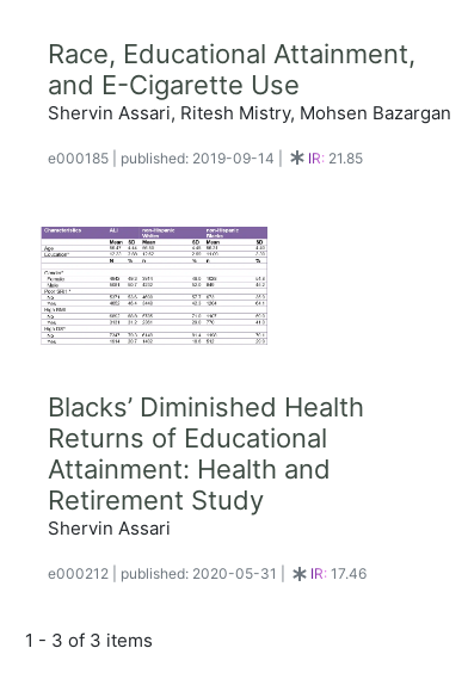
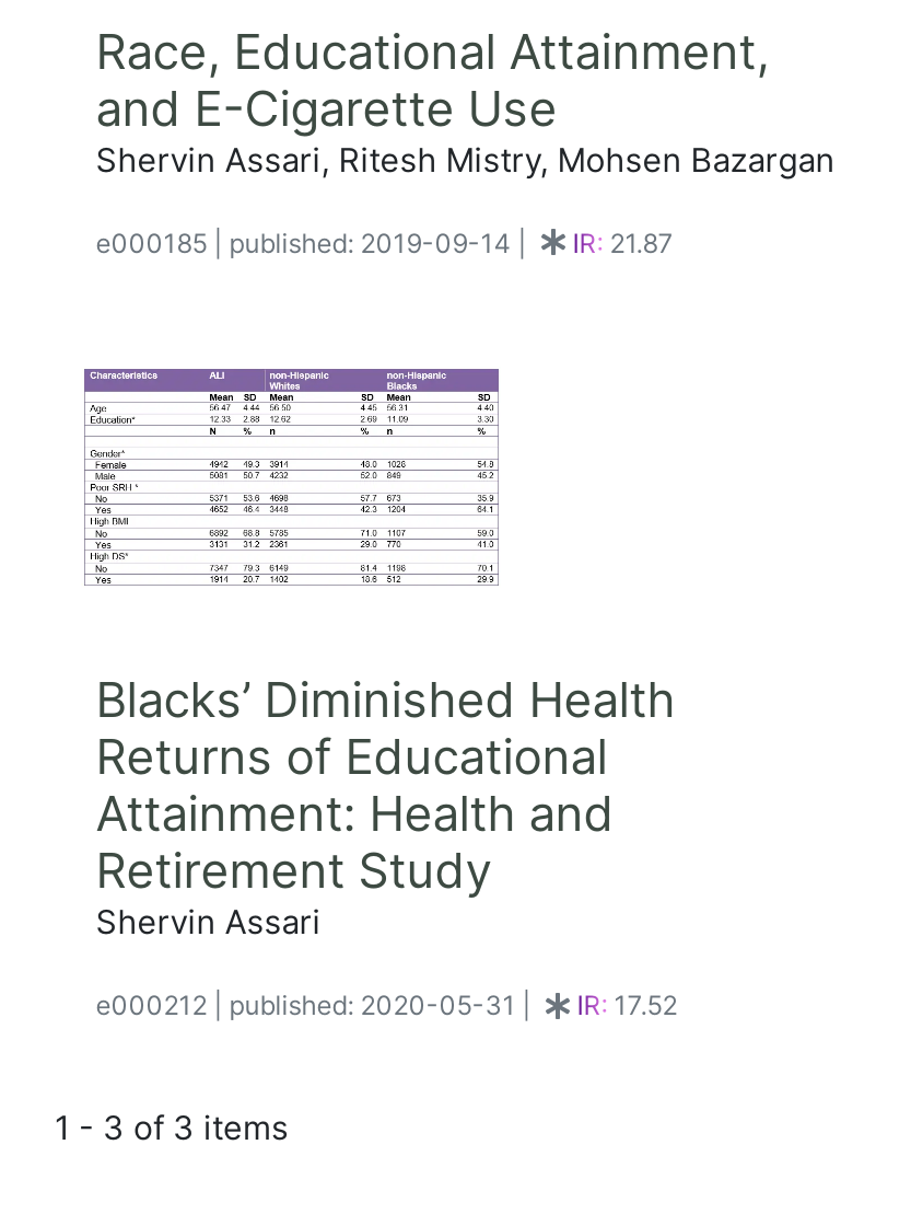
[308,149,363,166] IR: 21.85 -> [573,226,673,258] IR: 21.87
[310,565,366,583] IR: 17.46 -> [577,989,678,1022] IR: 17.52

